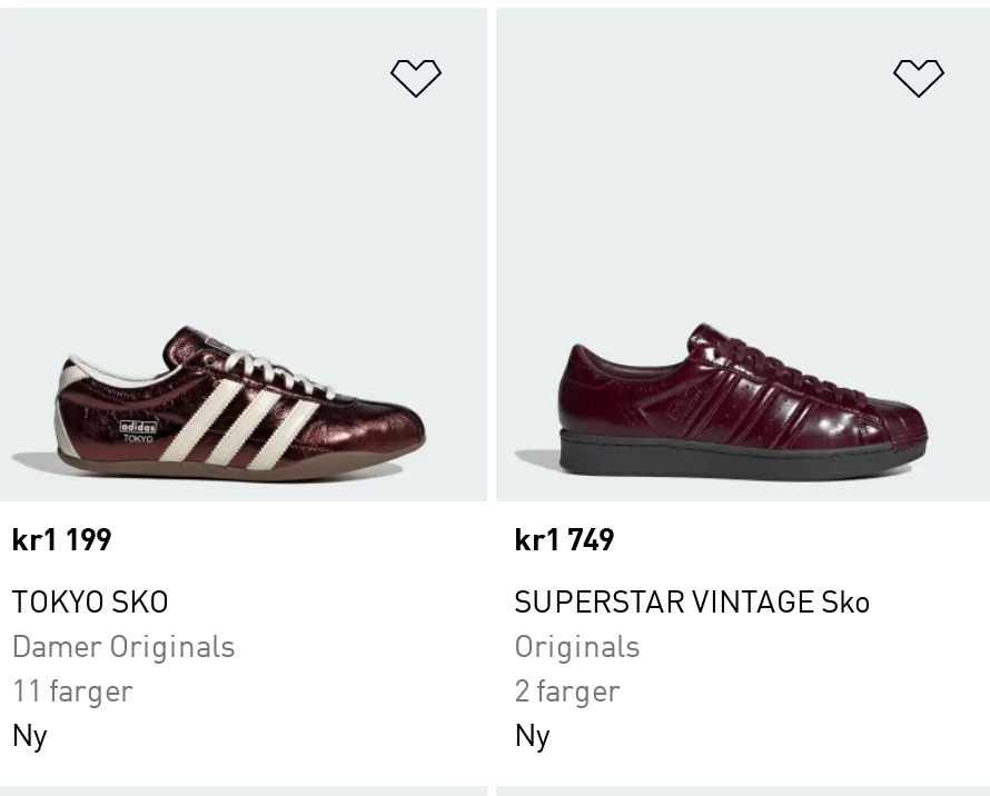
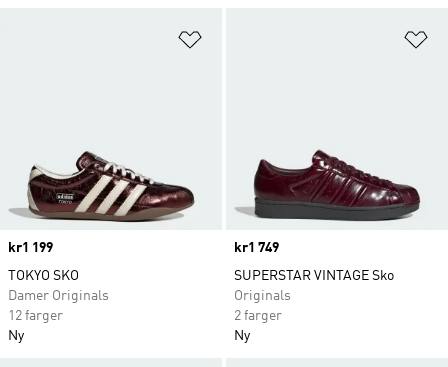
[11,677,133,708] 11 farger -> [8,309,63,323] 12 farger

